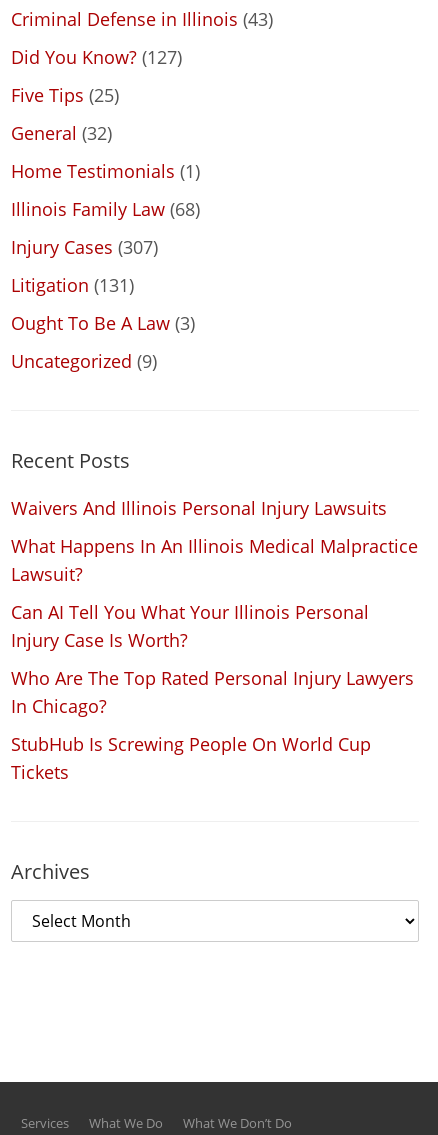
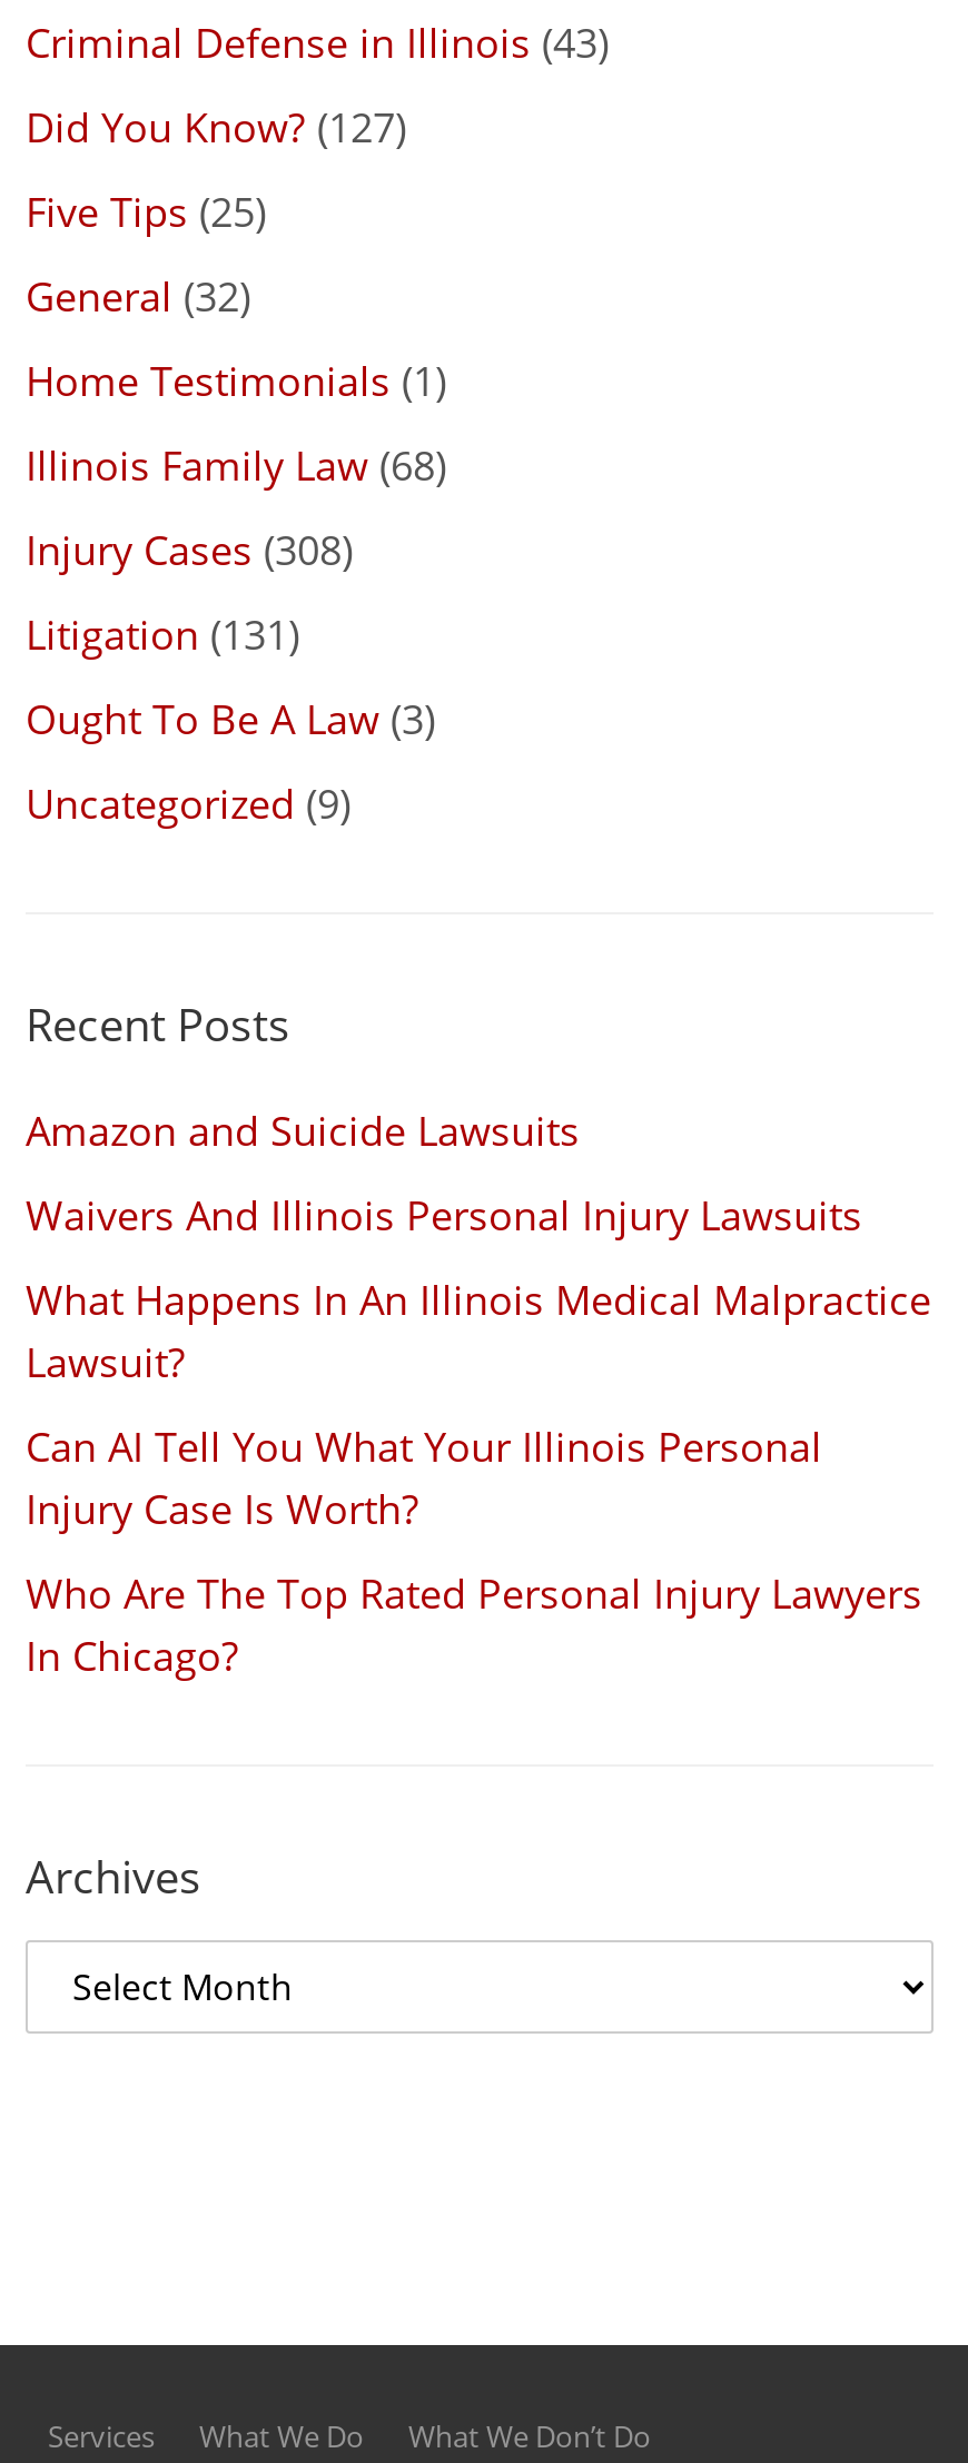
[11,235,158,259] Injury Cases (307) -> [26,523,353,576] Injury Cases (308)
none -> [26,1104,580,1157] Amazon and Suicide Lawsuits
moved [11,496,418,718] -> [26,1188,931,1682]: Waivers And Illinois Personal Injury Lawsuits | What Happens In An Illinois Medical Malpractice | Lawsuit? | Can AI Tell You What Your Illinois Personal | Injury Case Is Worth? | Who Are The Top Rated Personal Injury Lawyers | In Chicago?
[11,732,371,784] StubHub Is Screwing People On World Cup | Tickets -> none

